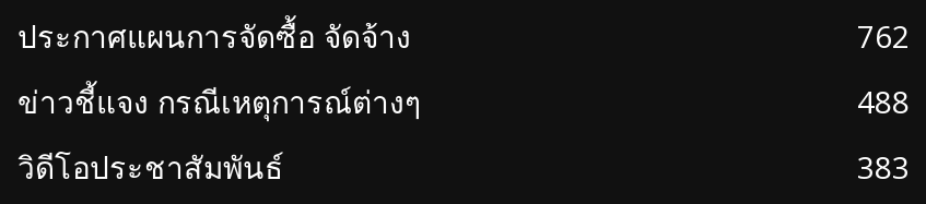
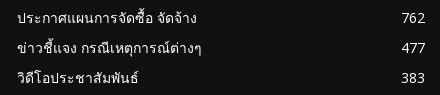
[857,81,910,122] 488 -> [401,38,425,57] 477

